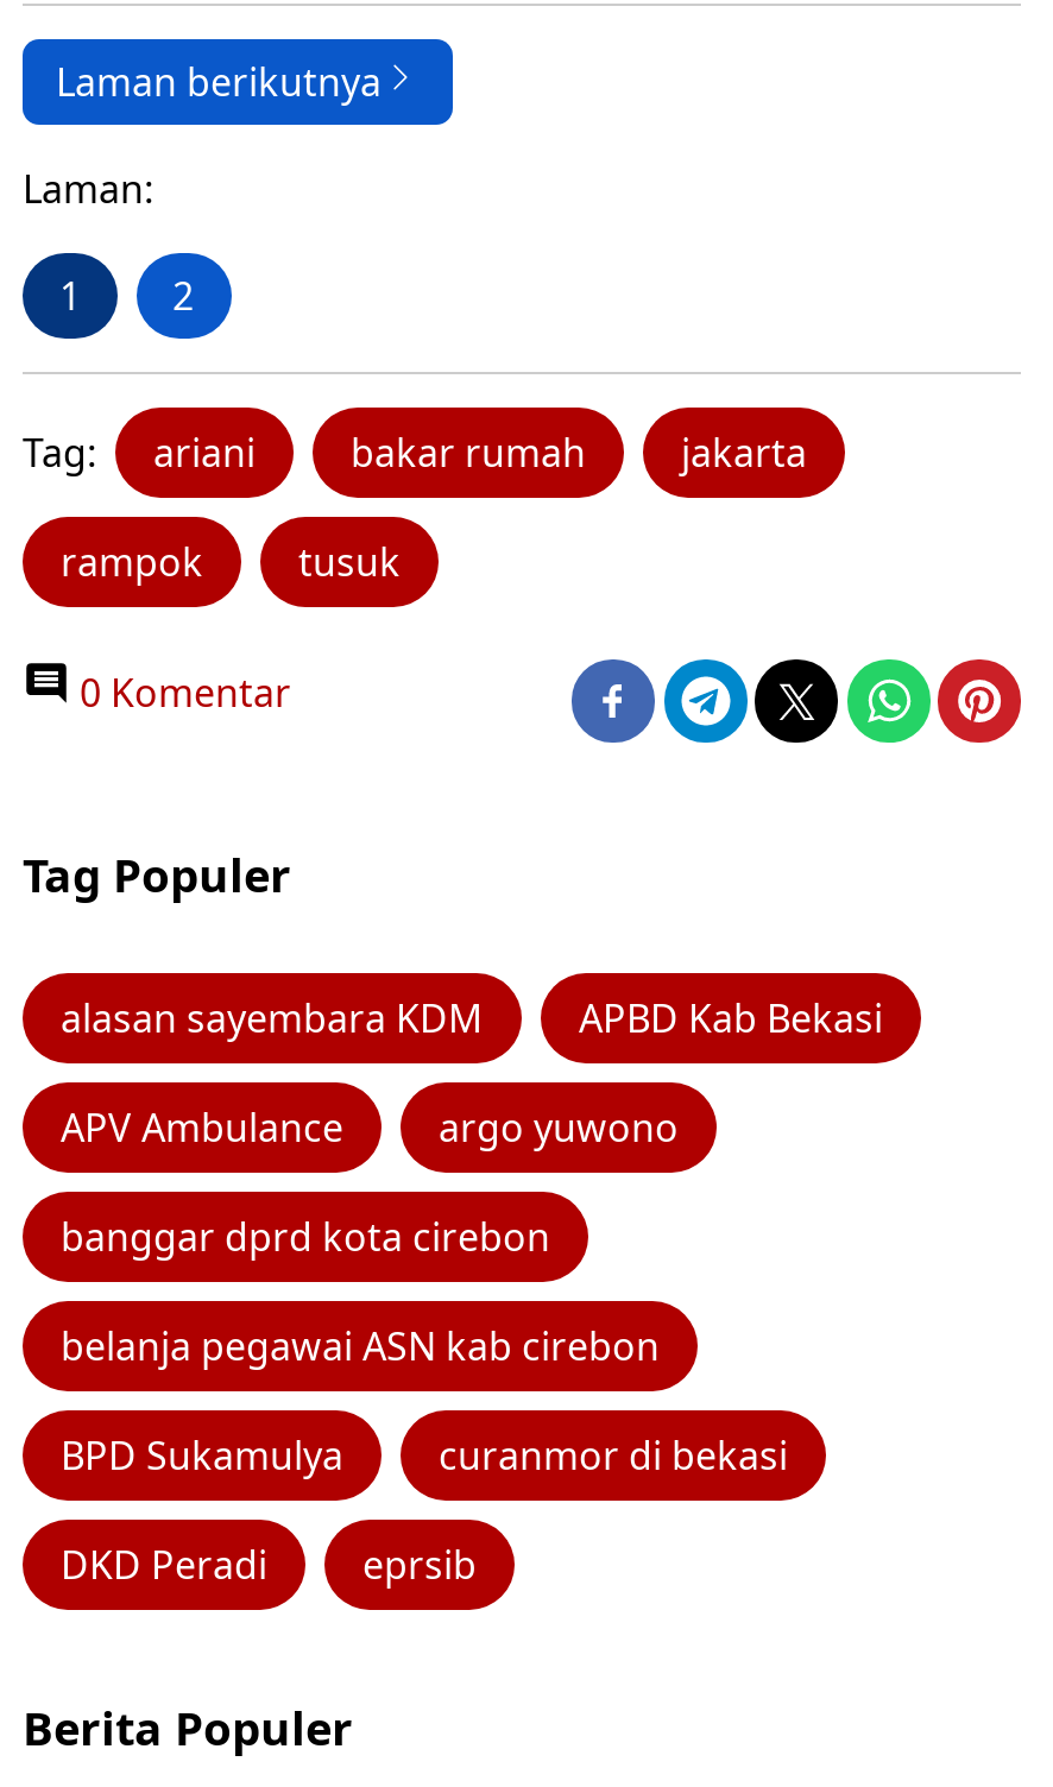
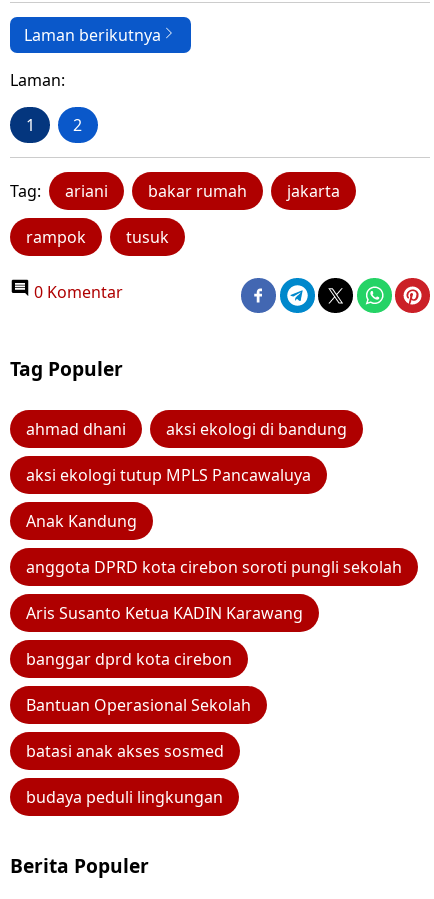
[61,992,883,1154] alasan sayembara KDM | APBD Kab Bekasi | APV Ambulance | argo yuwono -> [26,418,402,624] ahmad dhani | aksi ekologi di bandung | aksi ekologi tutup MPLS Pancawaluya | Anak Kandung | anggota DPRD kota cirebon soroti pungli sekolah | Aris Susanto Ketua KADIN Karawang
[61,1320,660,1372] belanja pegawai ASN kab cirebon -> [26,694,251,716] Bantuan Operasional Sekolah
[61,1429,788,1482] BPD Sukamulya | curanmor di bekasi -> [26,740,224,762] batasi anak akses sosmed
[61,1539,477,1591] DKD Peradi | eprsib -> [26,786,223,808] budaya peduli lingkungan

